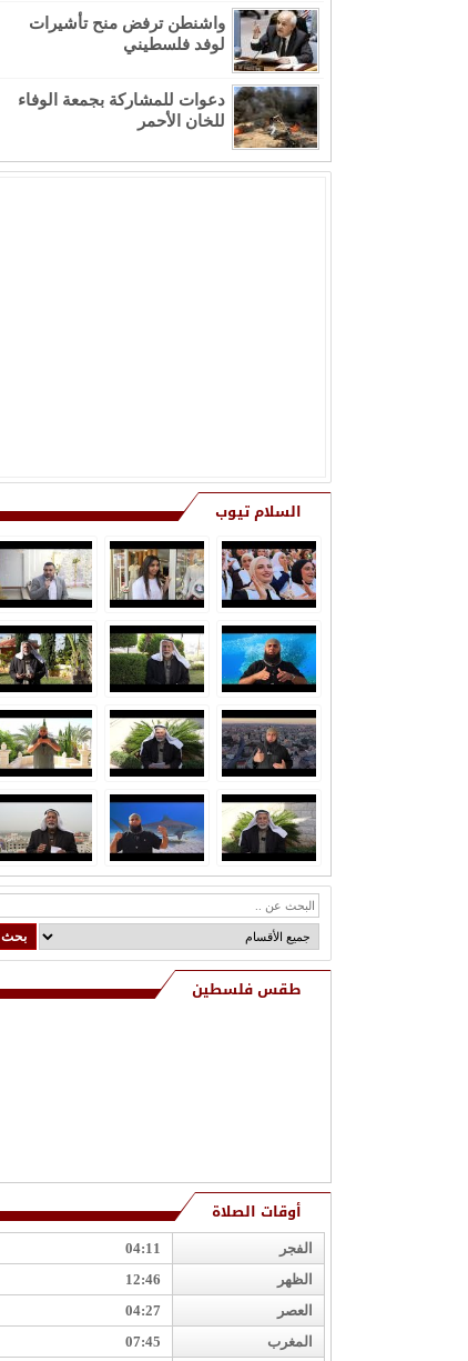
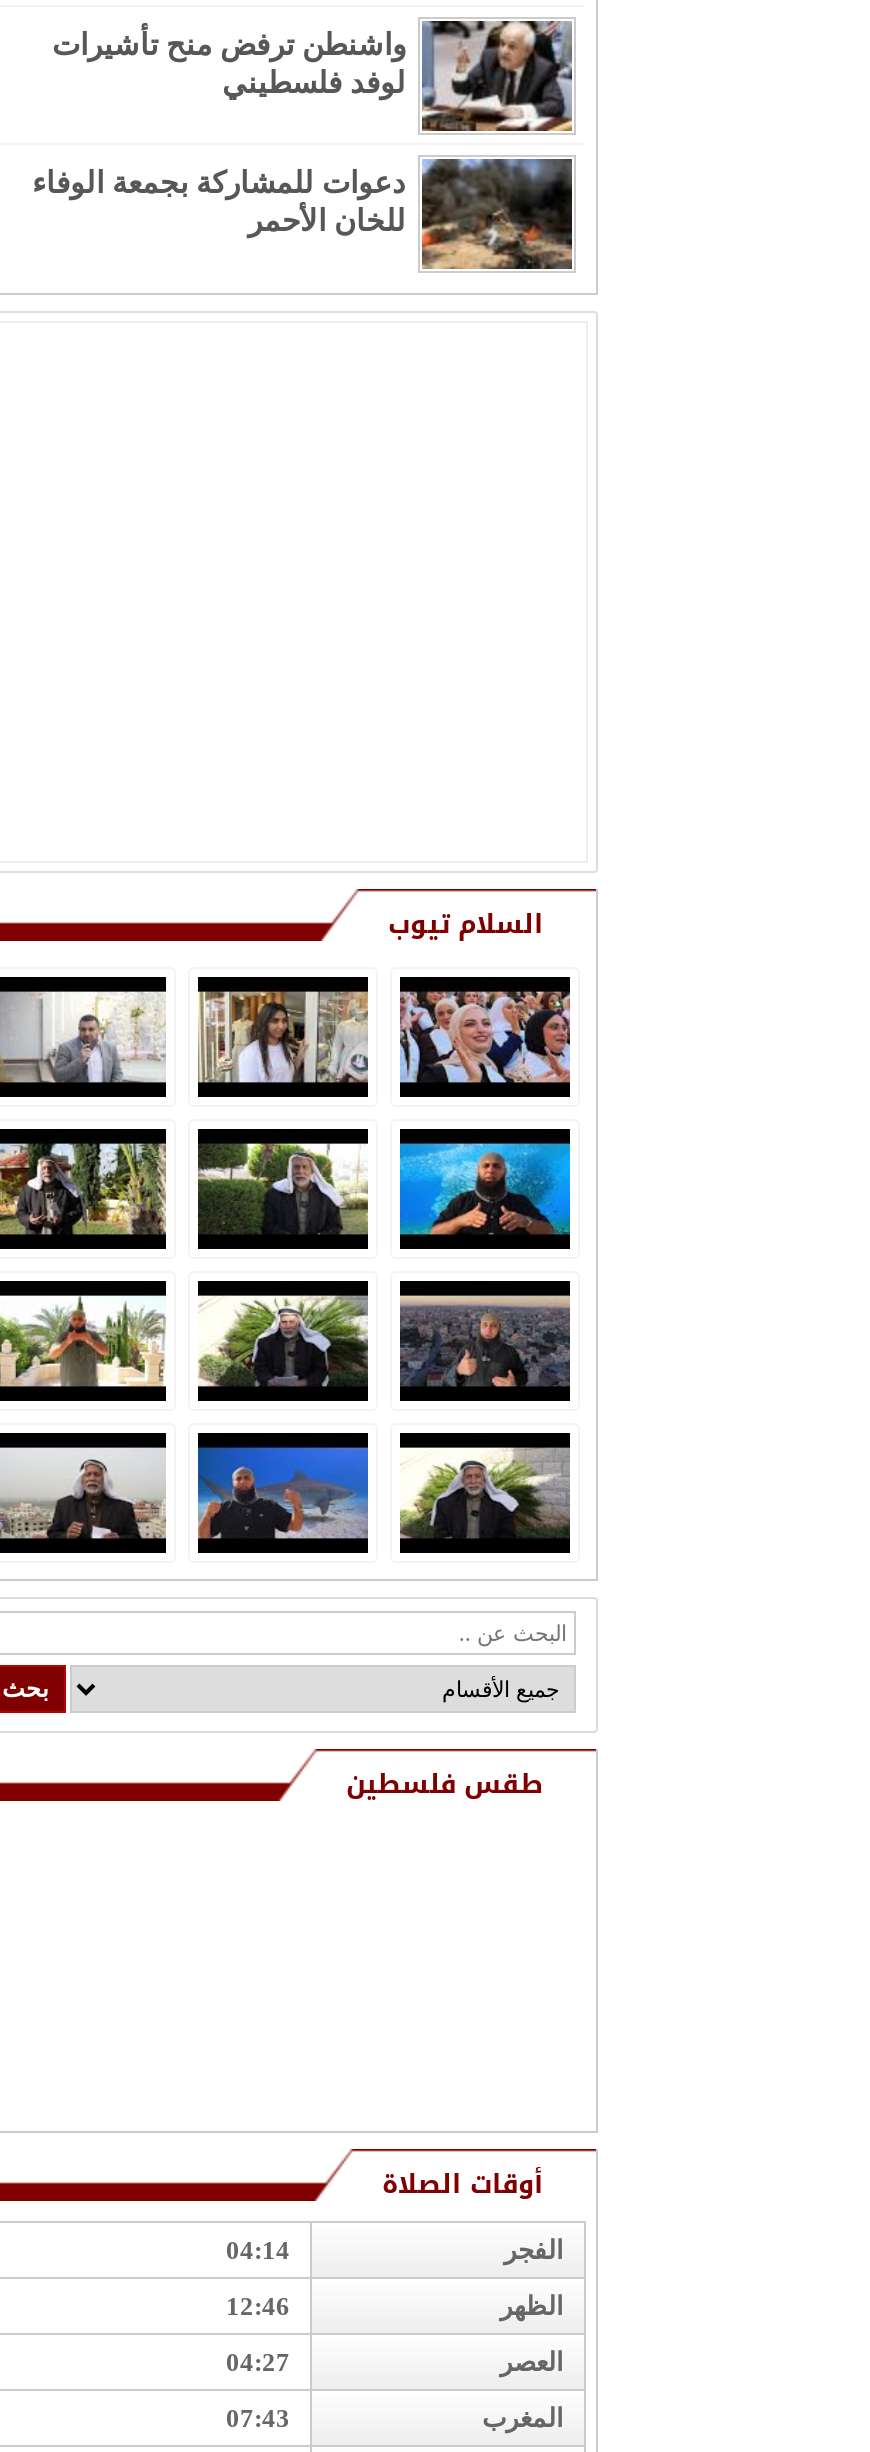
[125,1240,161,1257] 04:11 -> [226,2235,290,2265] 04:14
[125,1333,161,1350] 07:45 -> [226,2403,290,2433] 07:43

